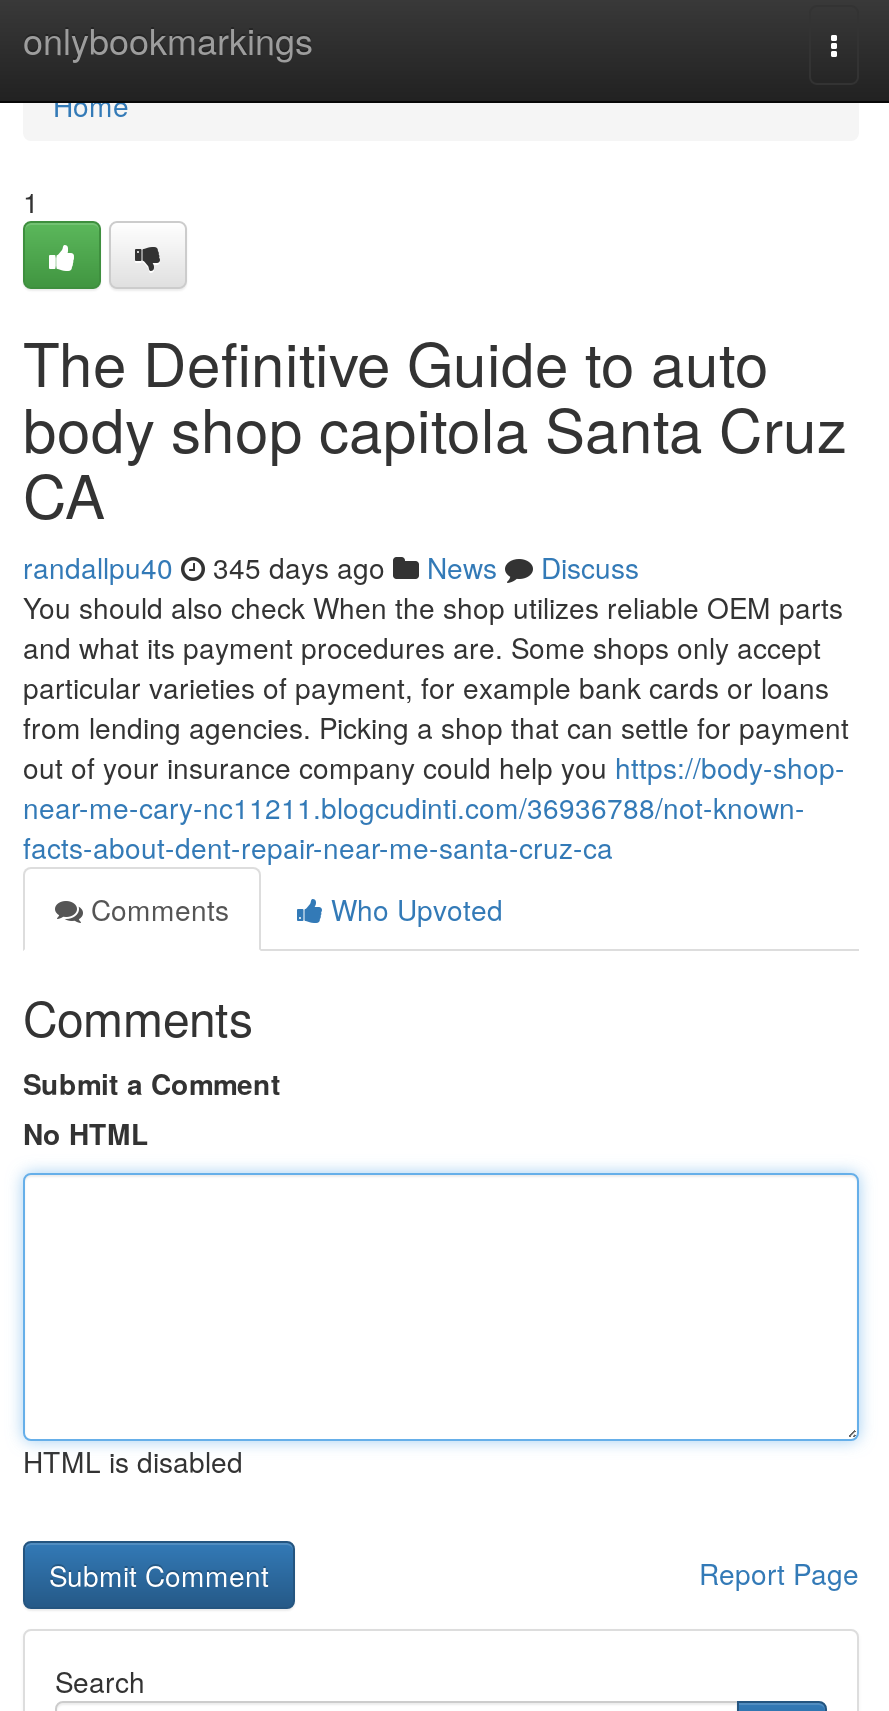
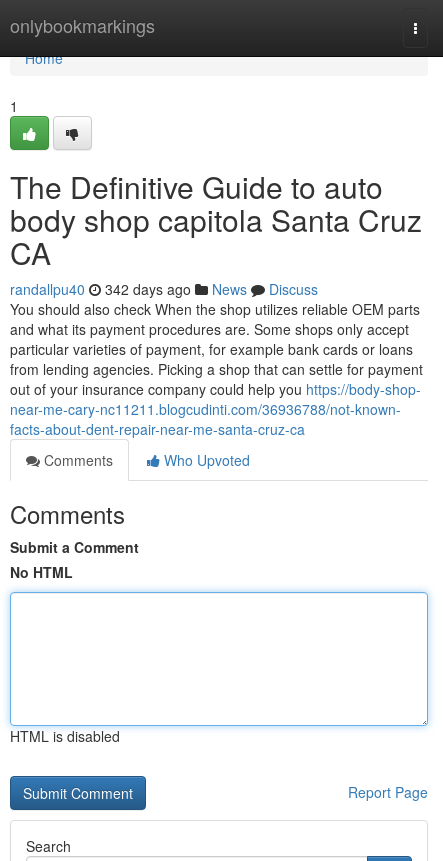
[23,547,639,587] randallpu40 345 days ago News Discuss -> [10,279,318,299] randallpu40 342 days ago News Discuss

